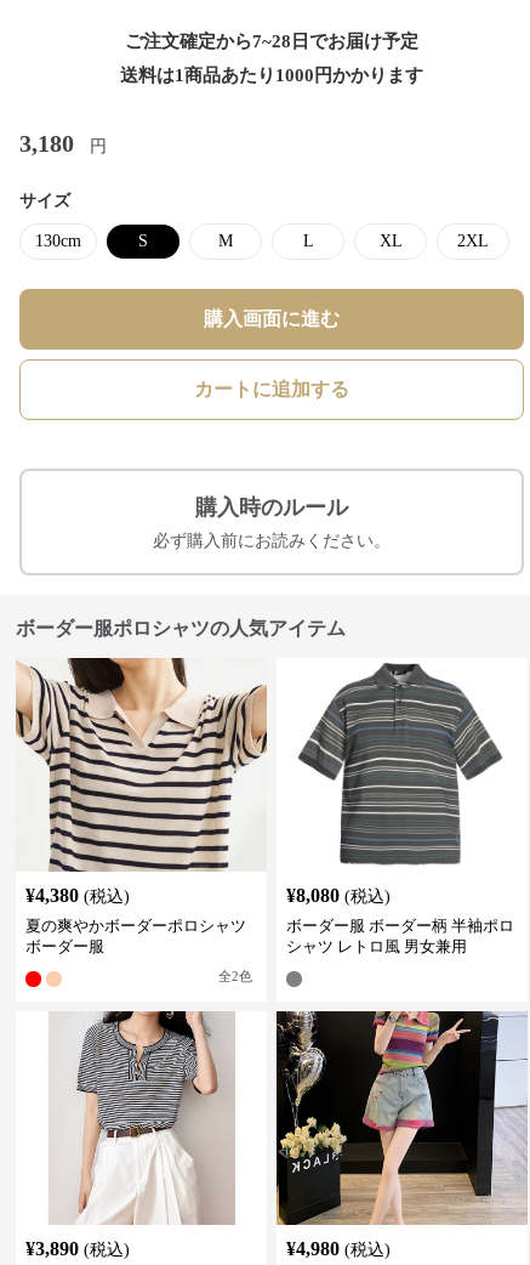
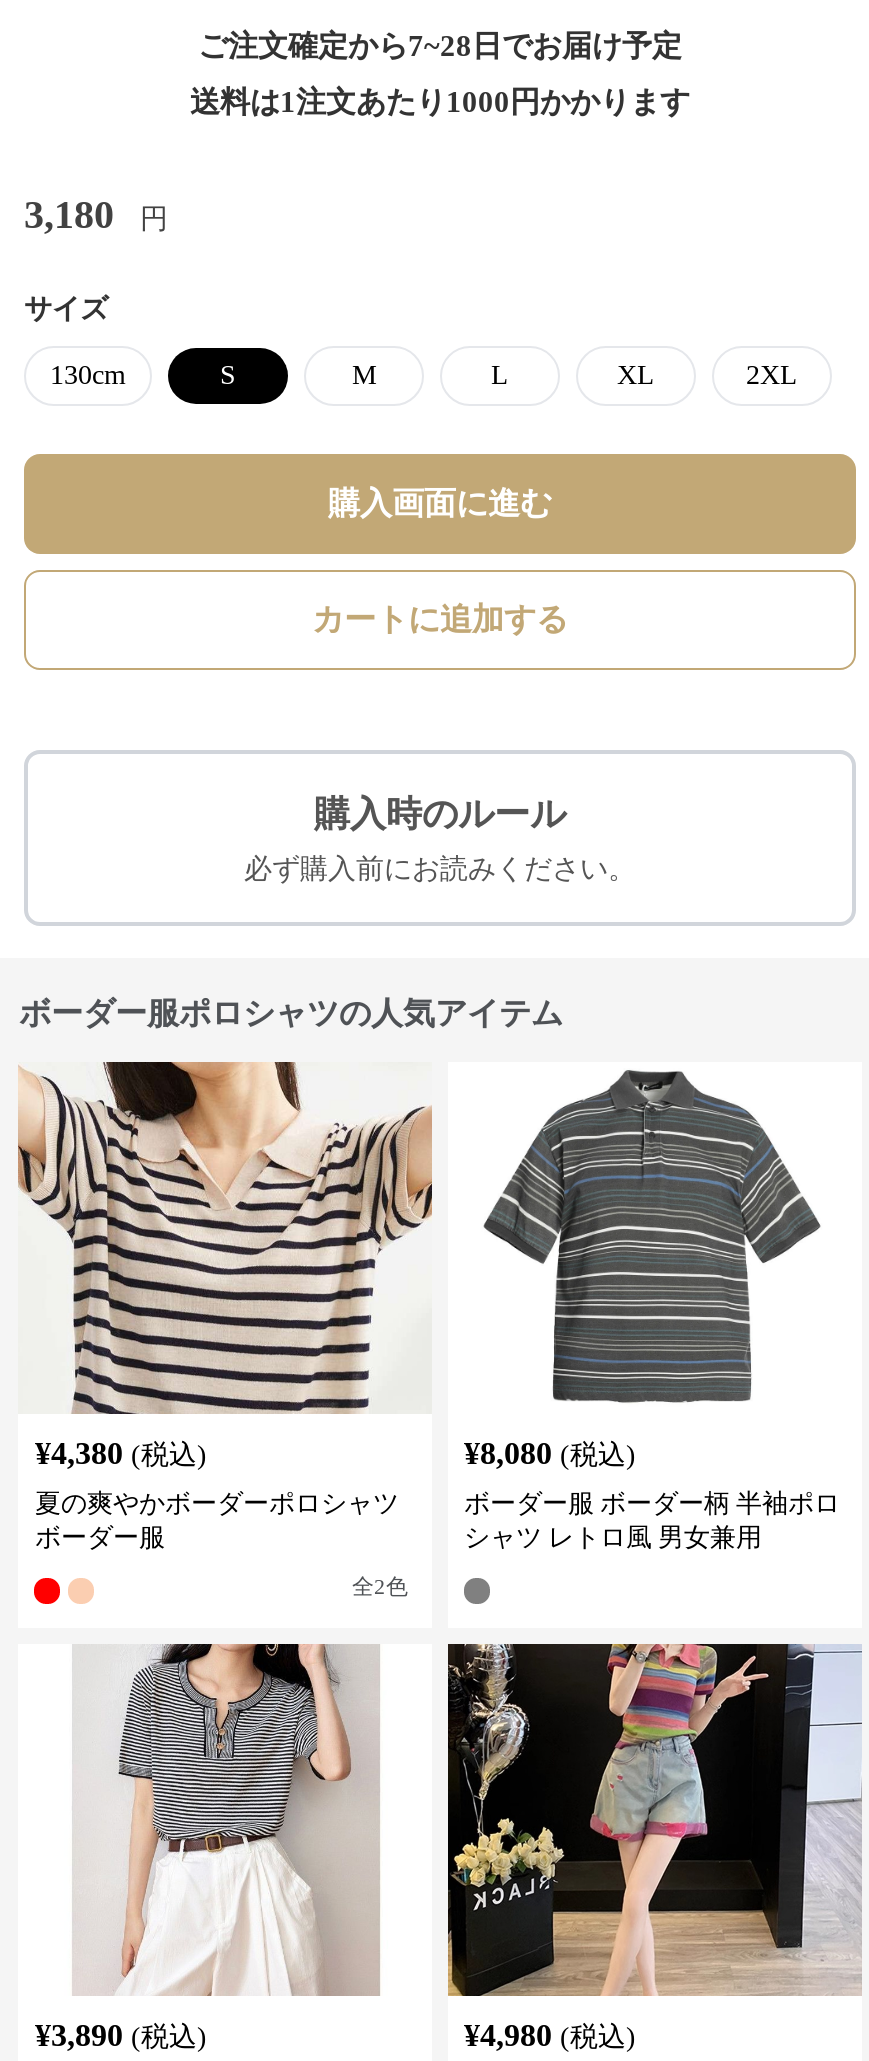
[120,66,423,85] 送料は1商品あたり1000円かかります -> [190,86,690,118] 送料は1注文あたり1000円かかります

